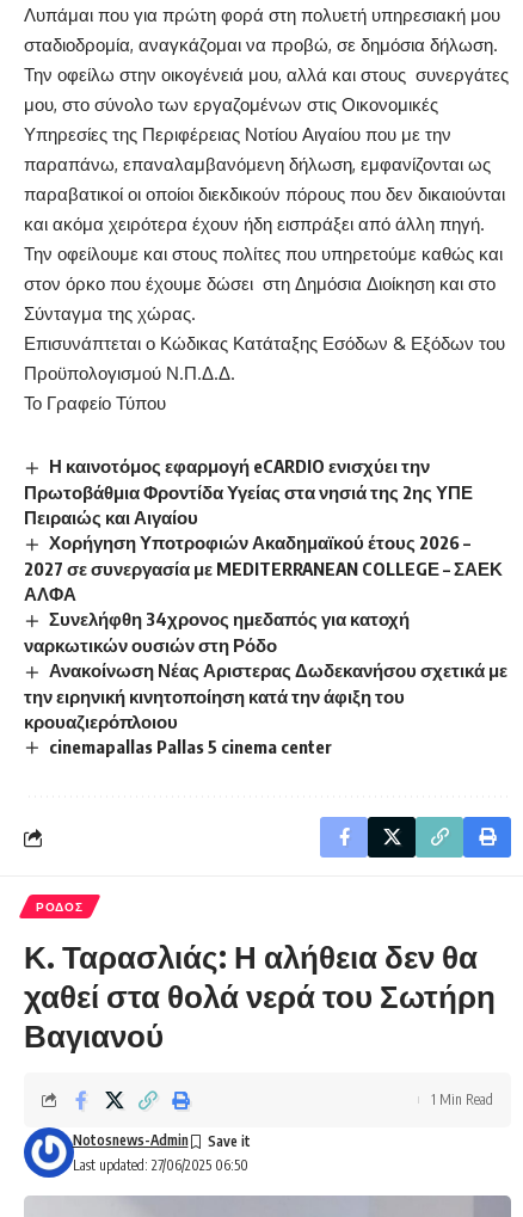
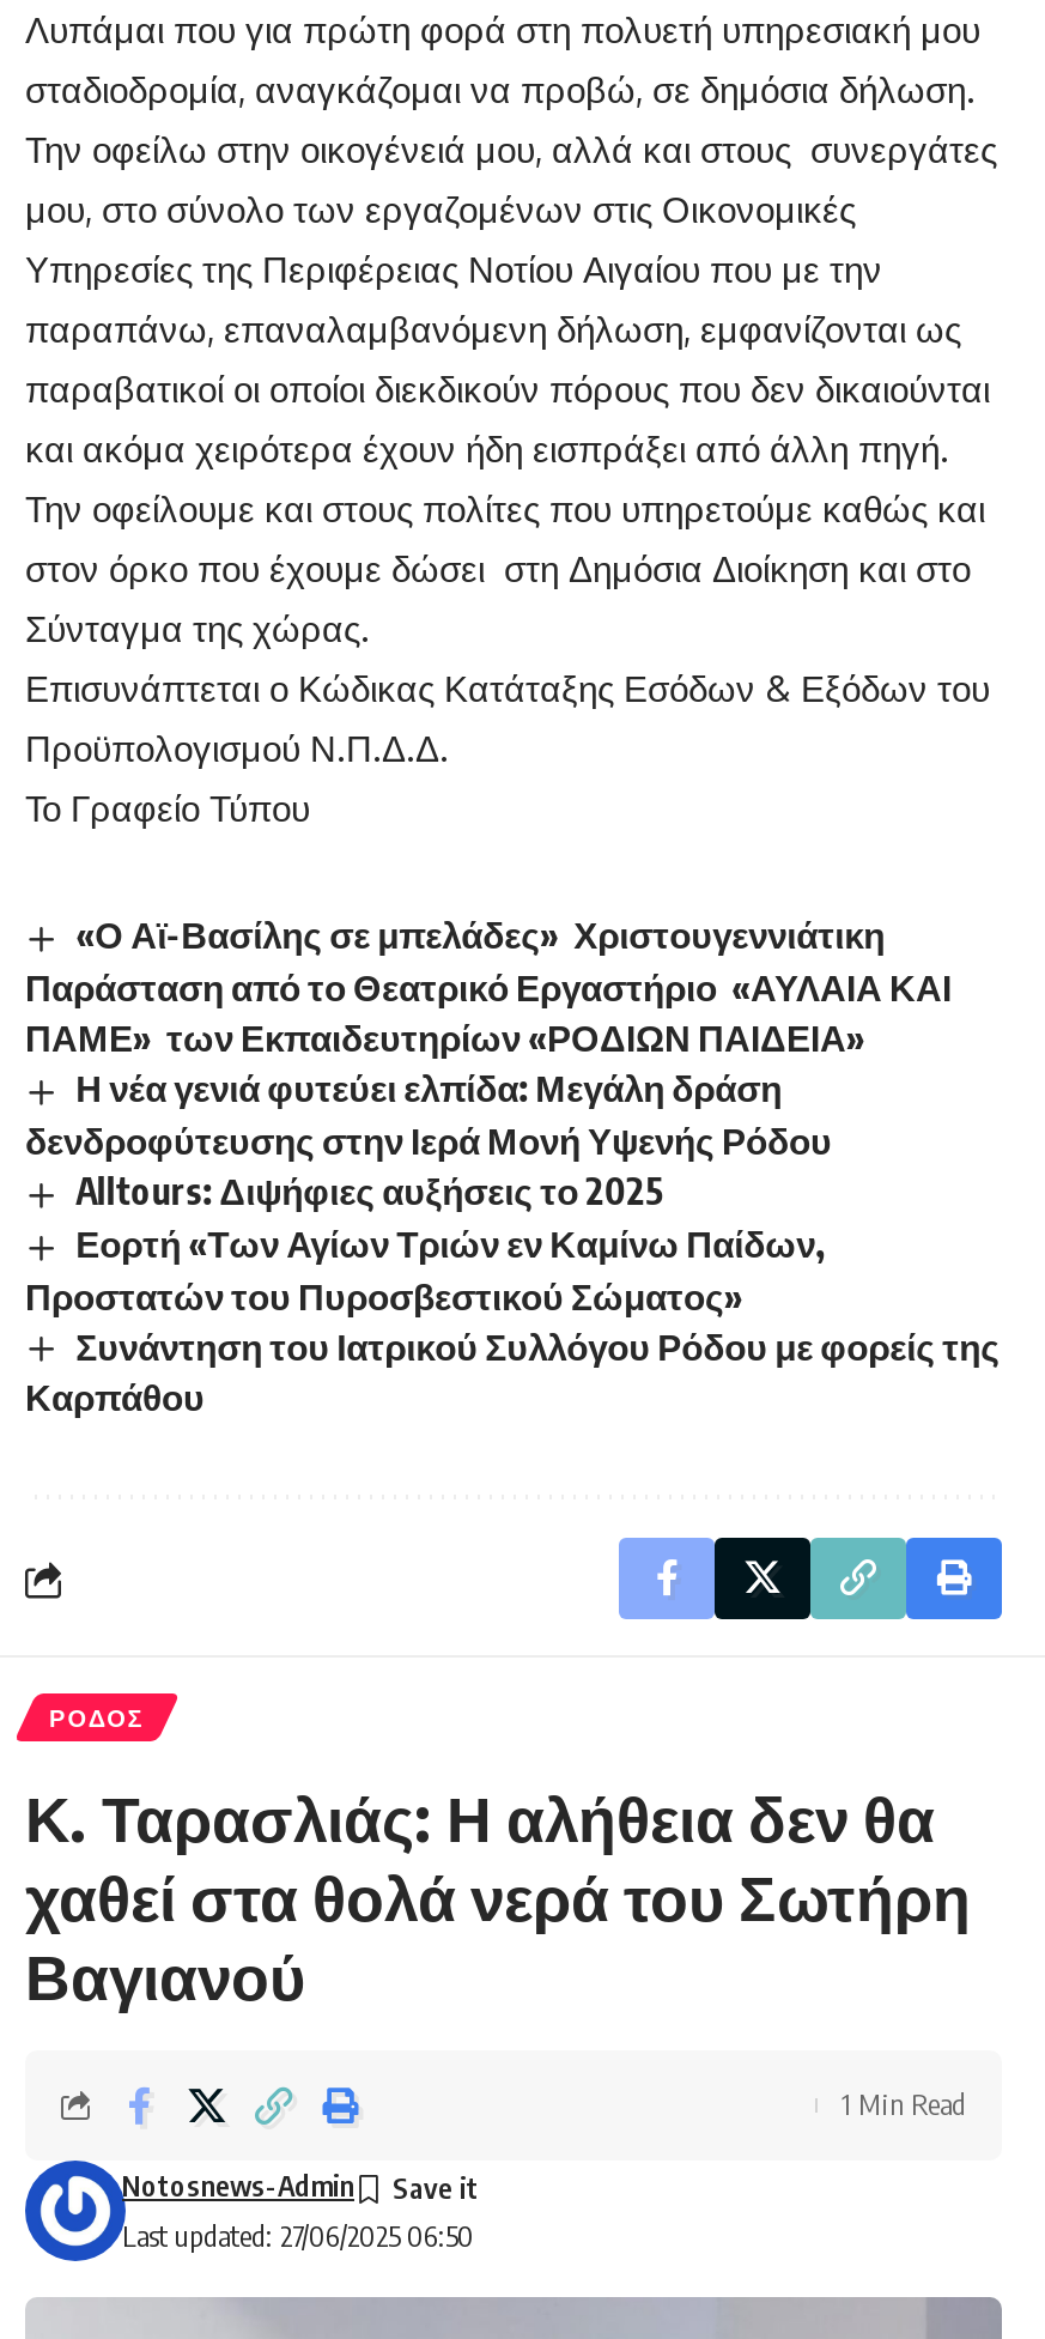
[24,455,508,757] Η καινοτόμος εφαρμογή eCARDIO ενισχύει την | Πρωτοβάθμια Φροντίδα Υγείας στα νησιά της 2ης ΥΠΕ | Πειραιώς και Αιγαίου | Χορήγηση Υποτροφιών Ακαδημαϊκού έτους 2026 – | 2027 σε συνεργασία με MEDITERRANEAN COLLEGΕ – ΣΑΕΚ | ΑΛΦΑ | Συνελήφθη 34χρονος ημεδαπός για κατοχή | ναρκωτικών ουσιών στη Ρόδο | Ανακοίνωση Νέας Αριστερας Δωδεκανήσου σχετικά με | την ειρηνική κινητοποίηση κατά την άφιξη του | κρουαζιερόπλοιου | cinemapallas Pallas 5 cinema center -> [25,912,1000,1419] «Ο Αϊ-Βασίλης σε μπελάδες» Χριστουγεννιάτικη | Παράσταση από το Θεατρικό Εργαστήριο «ΑΥΛΑΙΑ ΚΑΙ | ΠΑΜΕ» των Εκπαιδευτηρίων «ΡΟΔΙΩΝ ΠΑΙΔΕΙΑ» | Η νέα γενιά φυτεύει ελπίδα: Μεγάλη δράση | δενδροφύτευσης στην Ιερά Μονή Υψενής Ρόδου | Alltours: Διψήφιες αυξήσεις το 2025 | Εορτή «Των Αγίων Τριών εν Καμίνω Παίδων, | Προστατών του Πυροσβεστικού Σώματος» | Συνάντηση του Ιατρικού Συλλόγου Ρόδου με φορείς της | Καρπάθου

